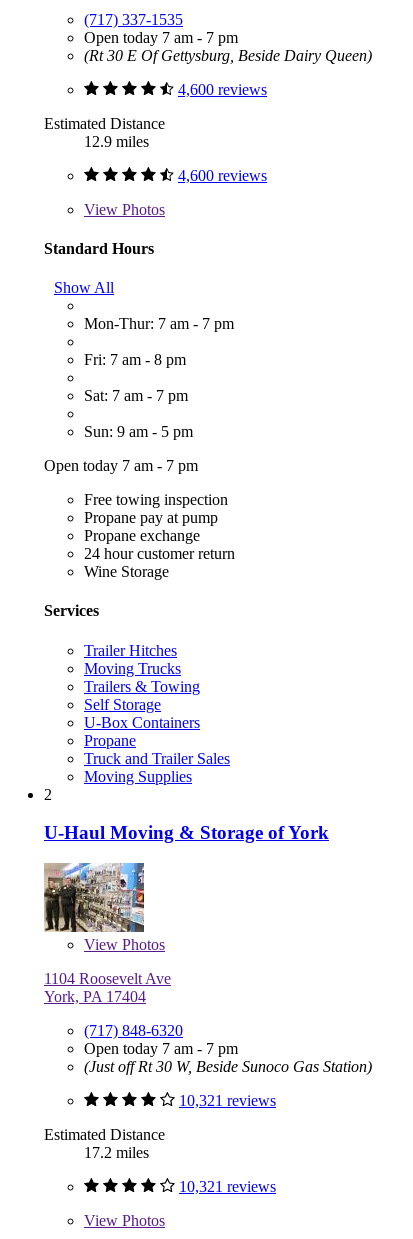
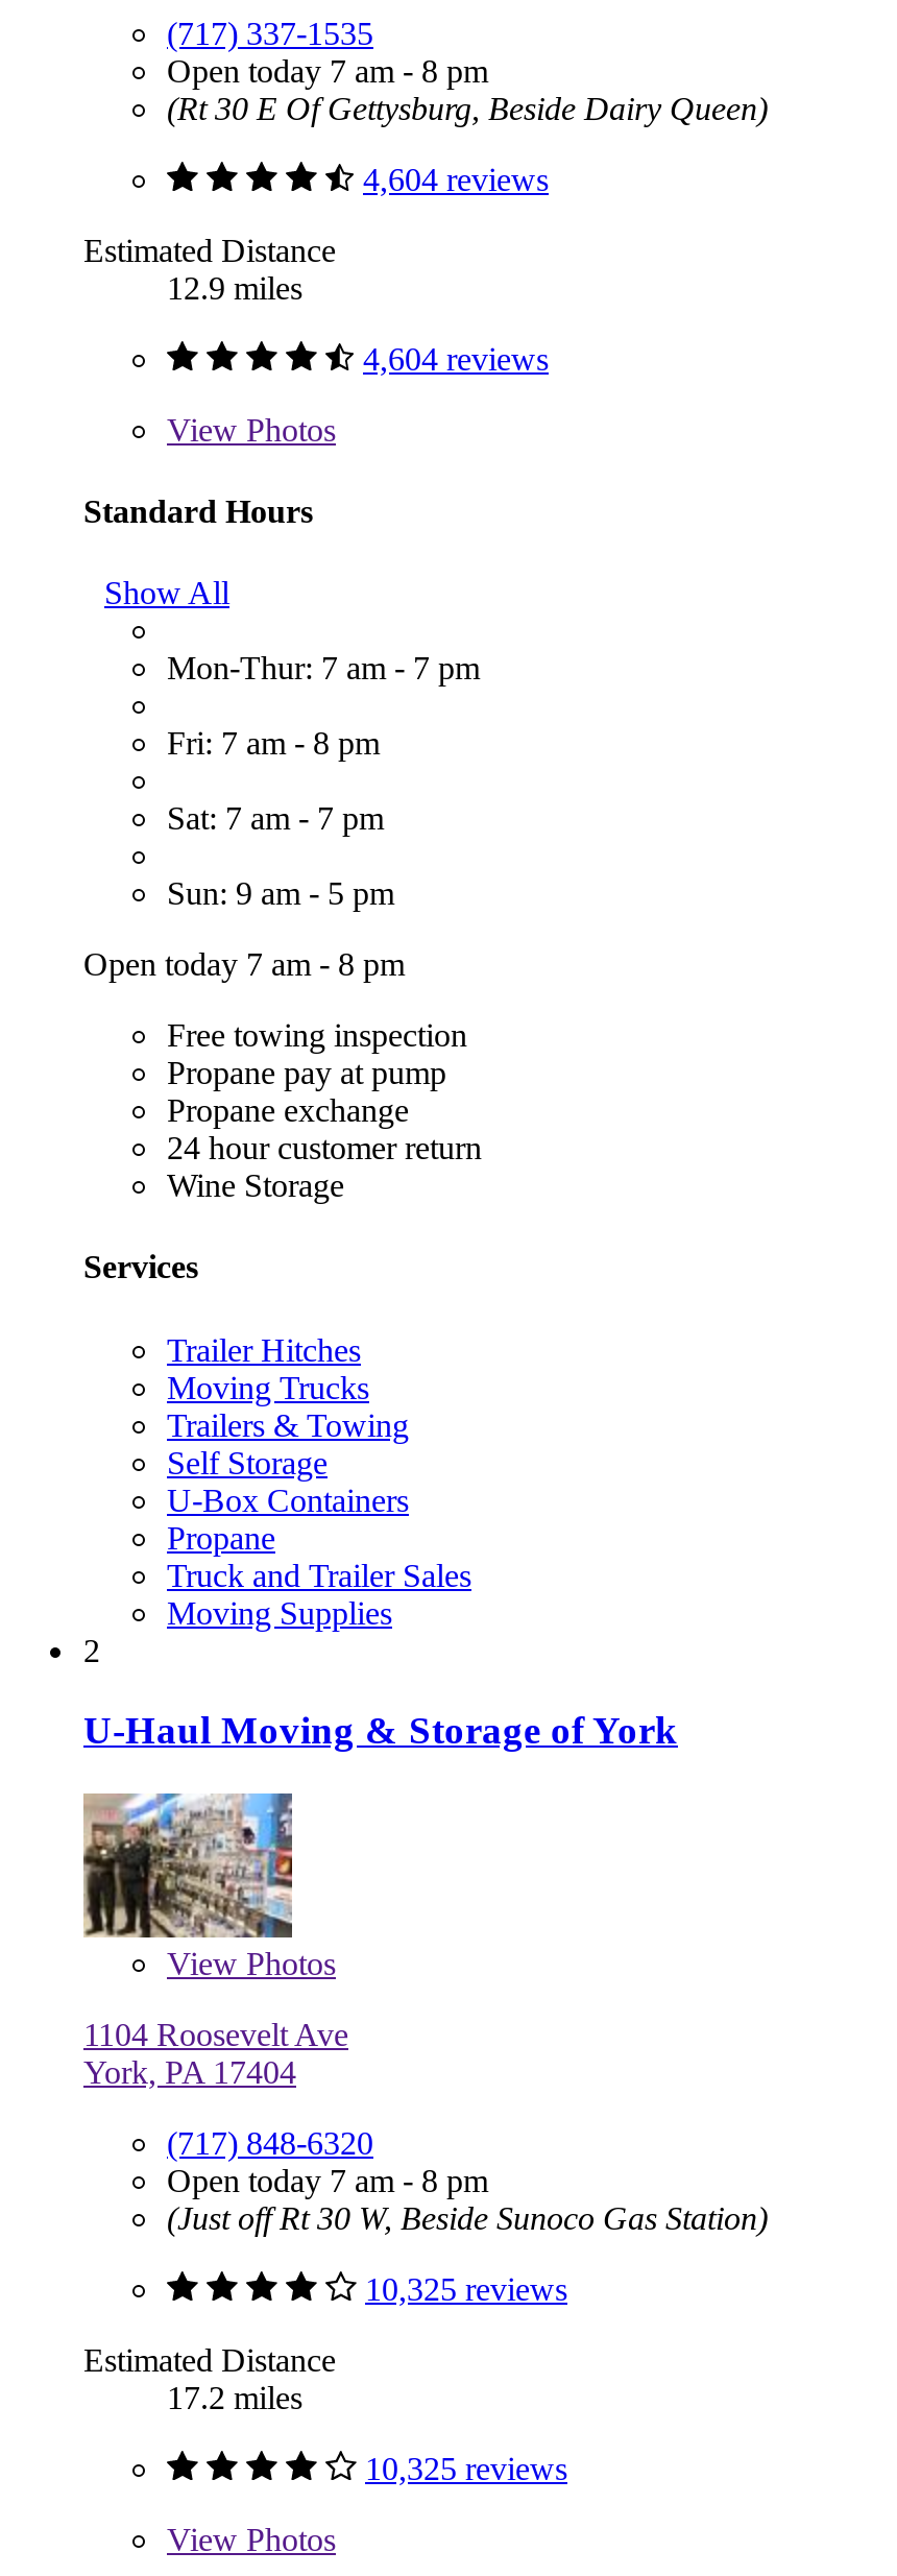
[84,28,238,45] Open today 7 am - 7 pm -> [167,52,488,88] Open today 7 am - 8 pm
[178,80,267,97] 4,600 reviews -> [363,161,549,196] 4,604 reviews
[178,166,267,183] 4,600 reviews -> [363,340,549,376] 4,604 reviews
[44,457,198,474] Open today 7 am - 7 pm -> [83,946,405,982] Open today 7 am - 8 pm
[84,1040,238,1057] Open today 7 am - 7 pm -> [167,2163,488,2198] Open today 7 am - 8 pm
[179,1092,276,1109] 10,321 reviews -> [365,2271,567,2307] 10,325 reviews
[179,1178,276,1195] 10,321 reviews -> [365,2451,567,2486] 10,325 reviews

